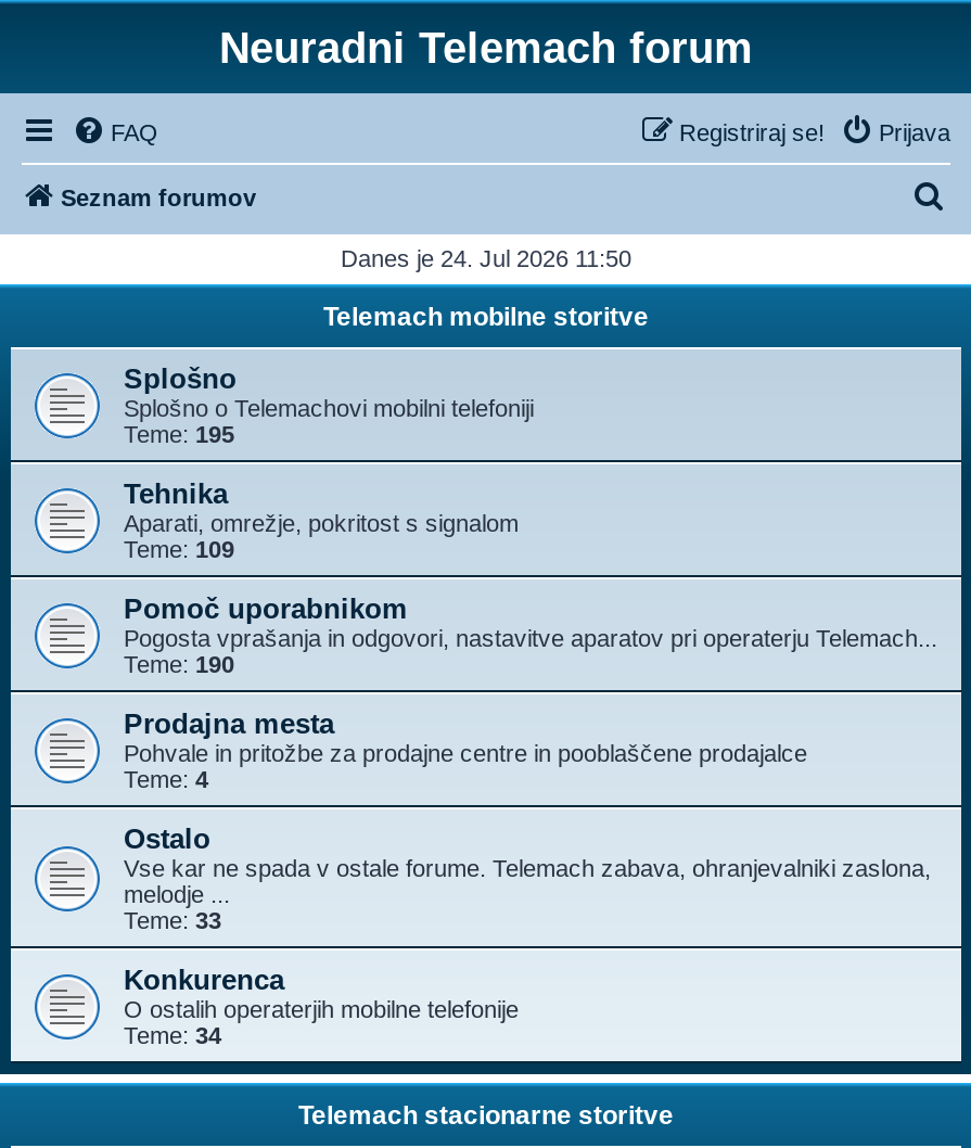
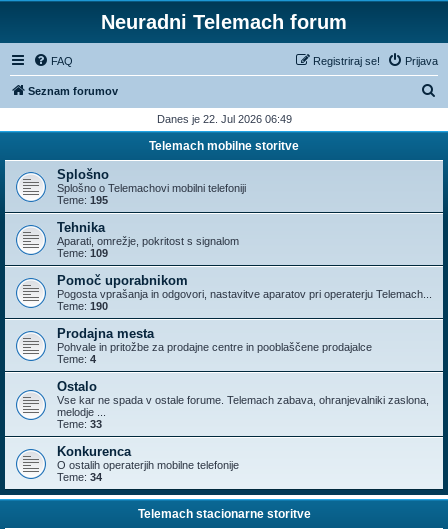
[341,245,631,271] Danes je 24. Jul 2026 11:50 -> [156,113,291,125] Danes je 22. Jul 2026 06:49

